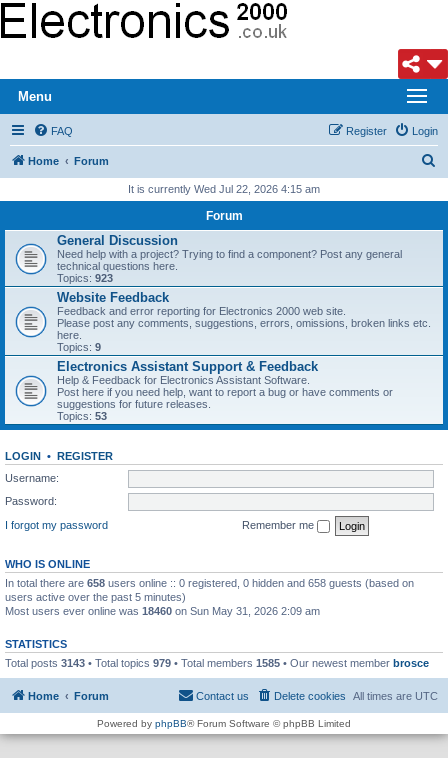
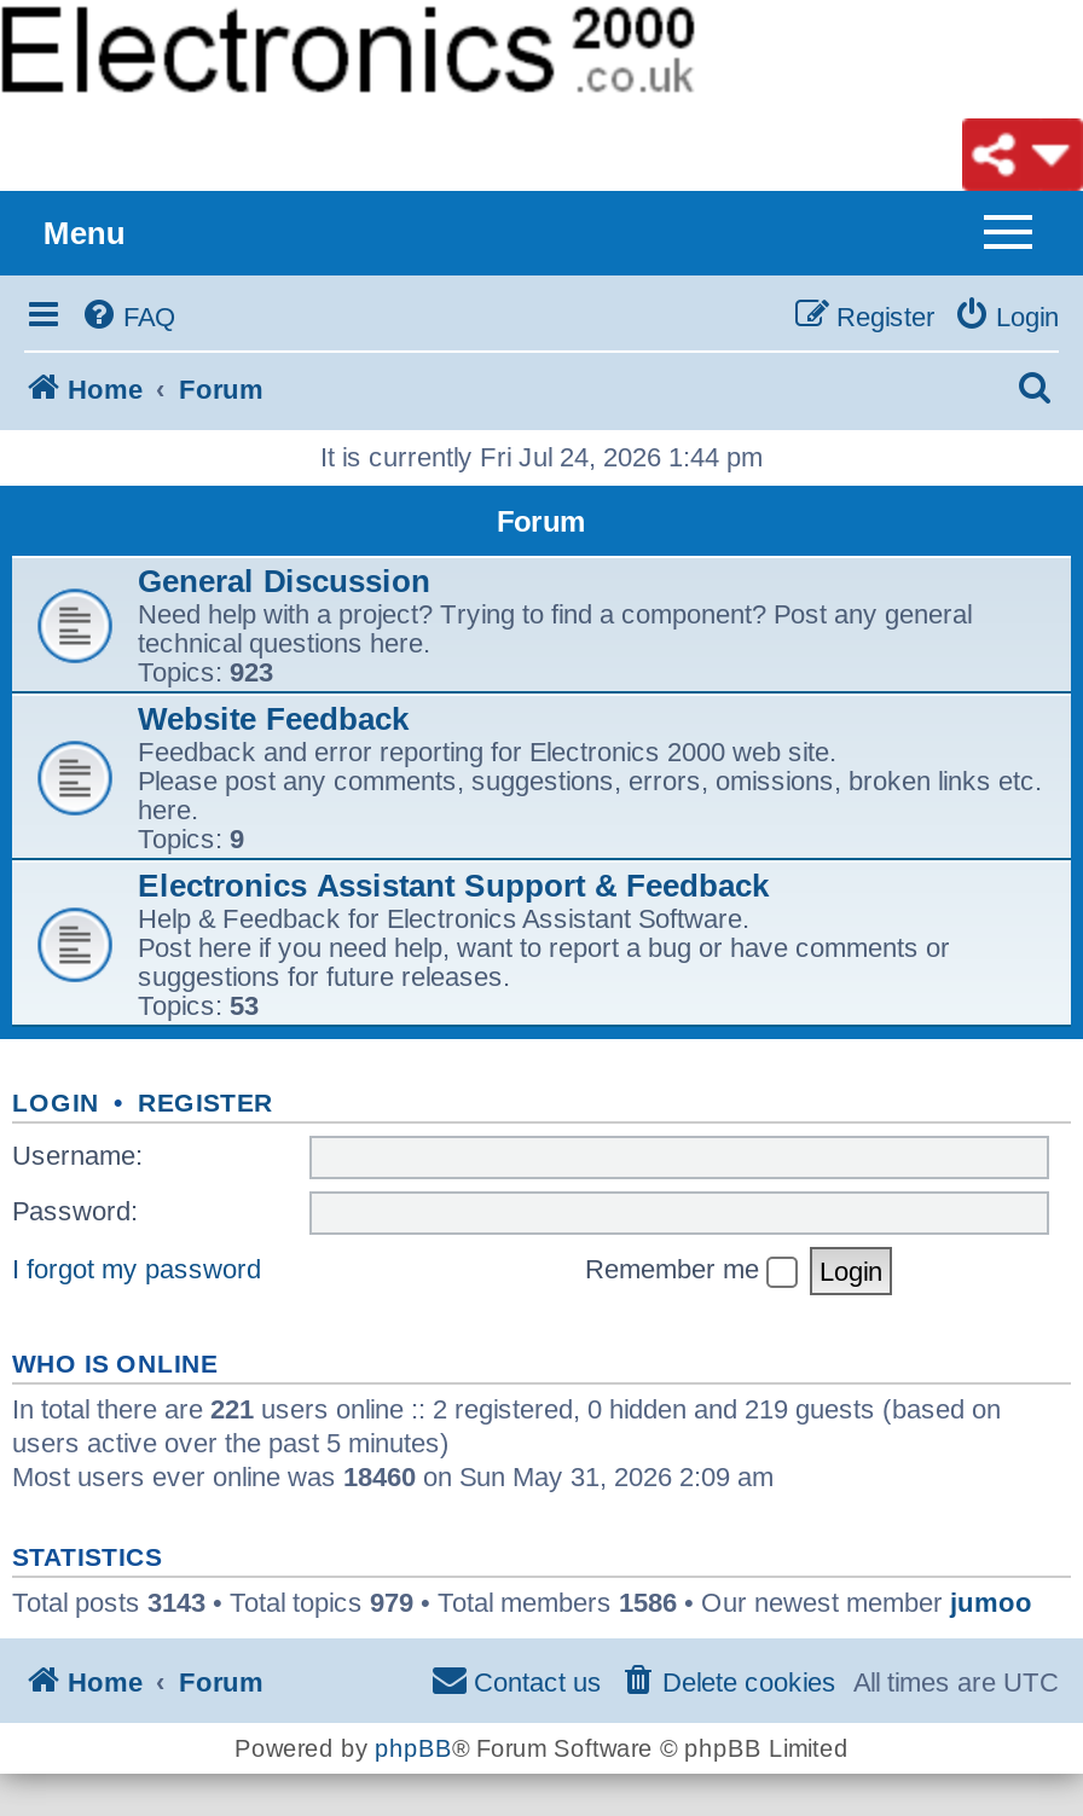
[128,183,320,195] It is currently Wed Jul 22, 2026 4:15 am -> [320,442,763,471] It is currently Fri Jul 24, 2026 1:44 pm
[5,576,414,588] In total there are 658 users online :: 0 registered, 0 hidden and 658 guests (based on -> [12,1393,1001,1422] In total there are 221 users online :: 2 registered, 0 hidden and 219 guests (based on
[5,656,429,668] Total posts 3143 • Total topics 979 • Total members 1585 • Our newest member brosce -> [12,1586,1032,1615] Total posts 3143 • Total topics 979 • Total members 1586 • Our newest member jumoo

